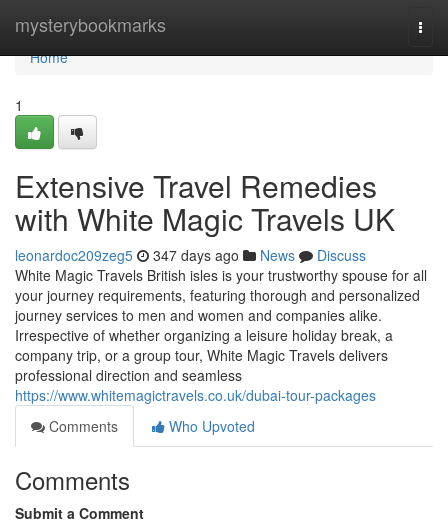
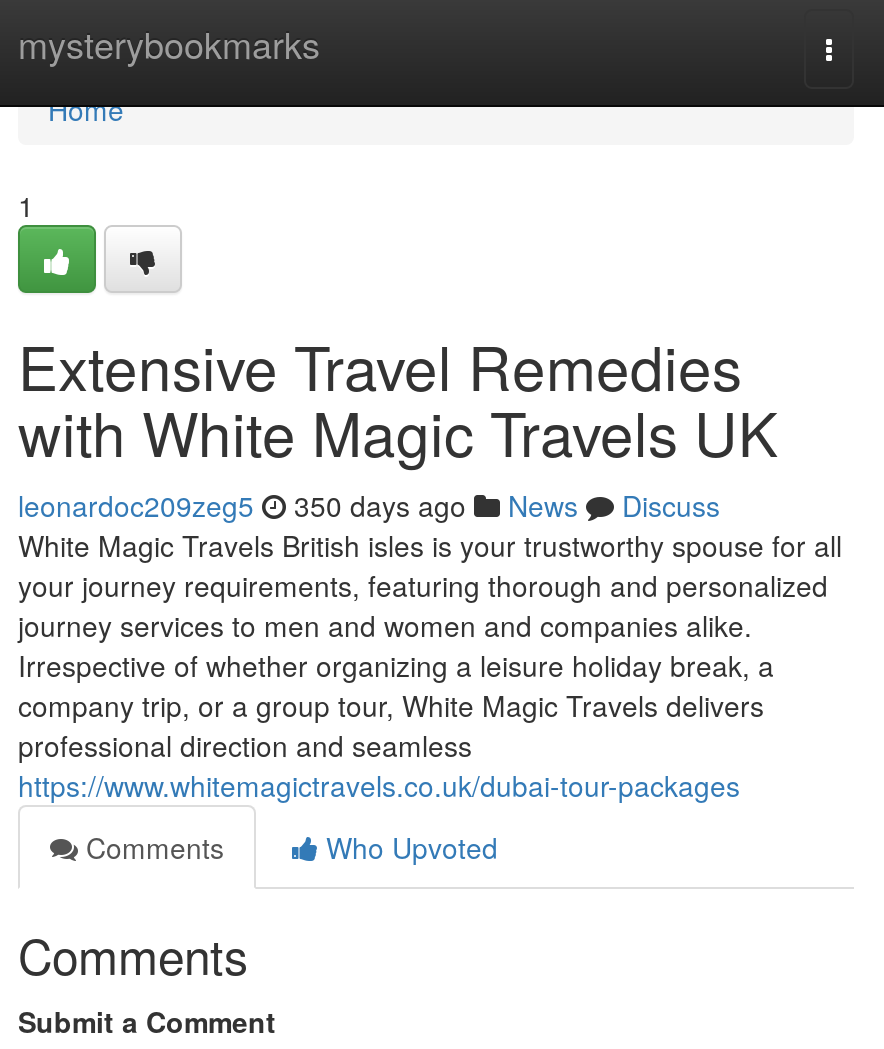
[15,245,366,265] leonardoc209zeg5 347 days ago News Discuss -> [18,485,720,525] leonardoc209zeg5 350 days ago News Discuss

